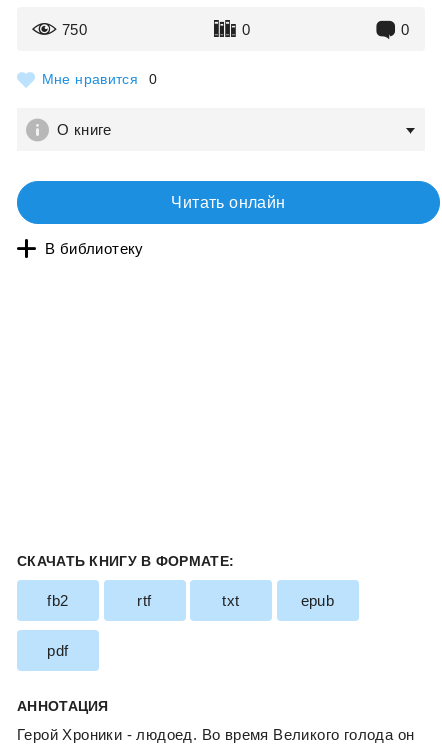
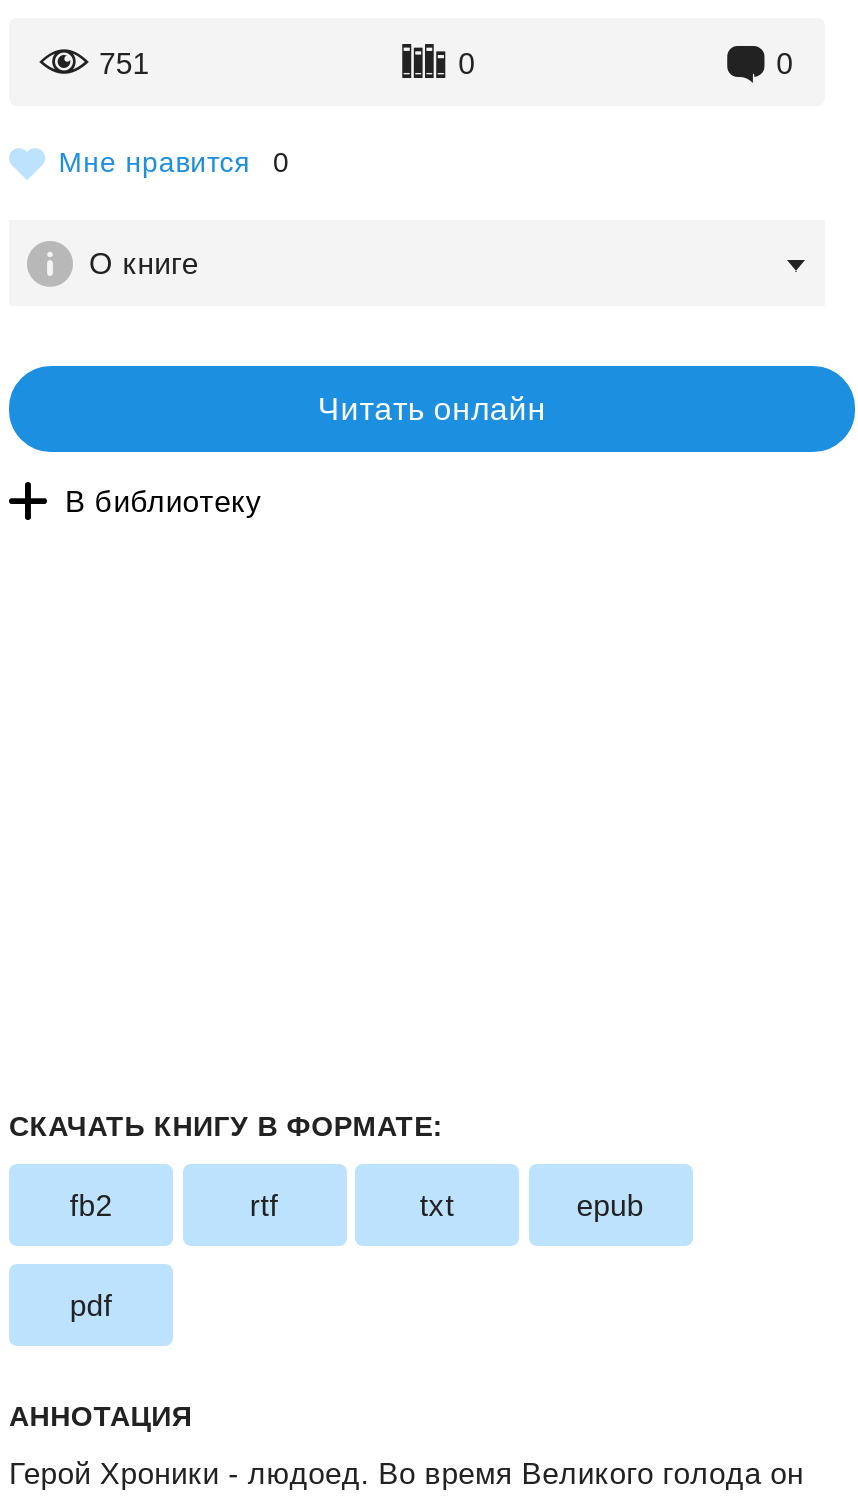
[62,21,87,38] 750 -> [99,46,149,80] 751

